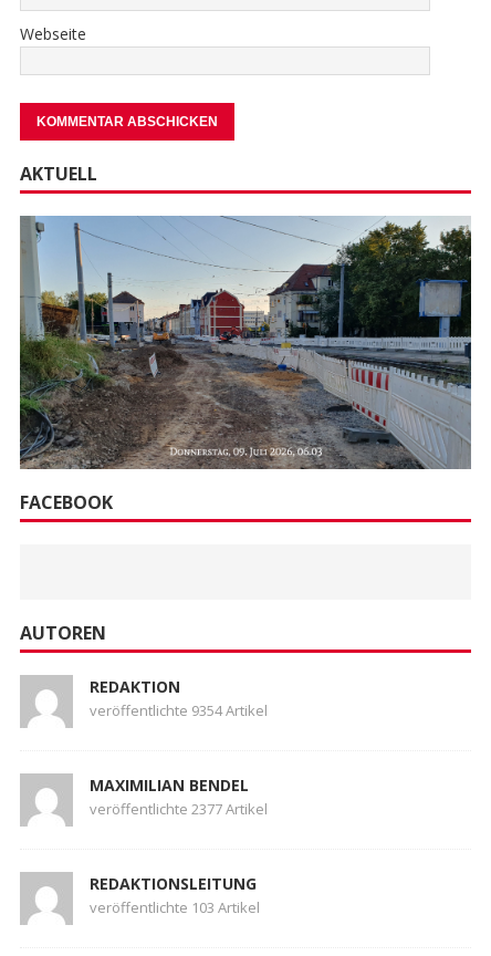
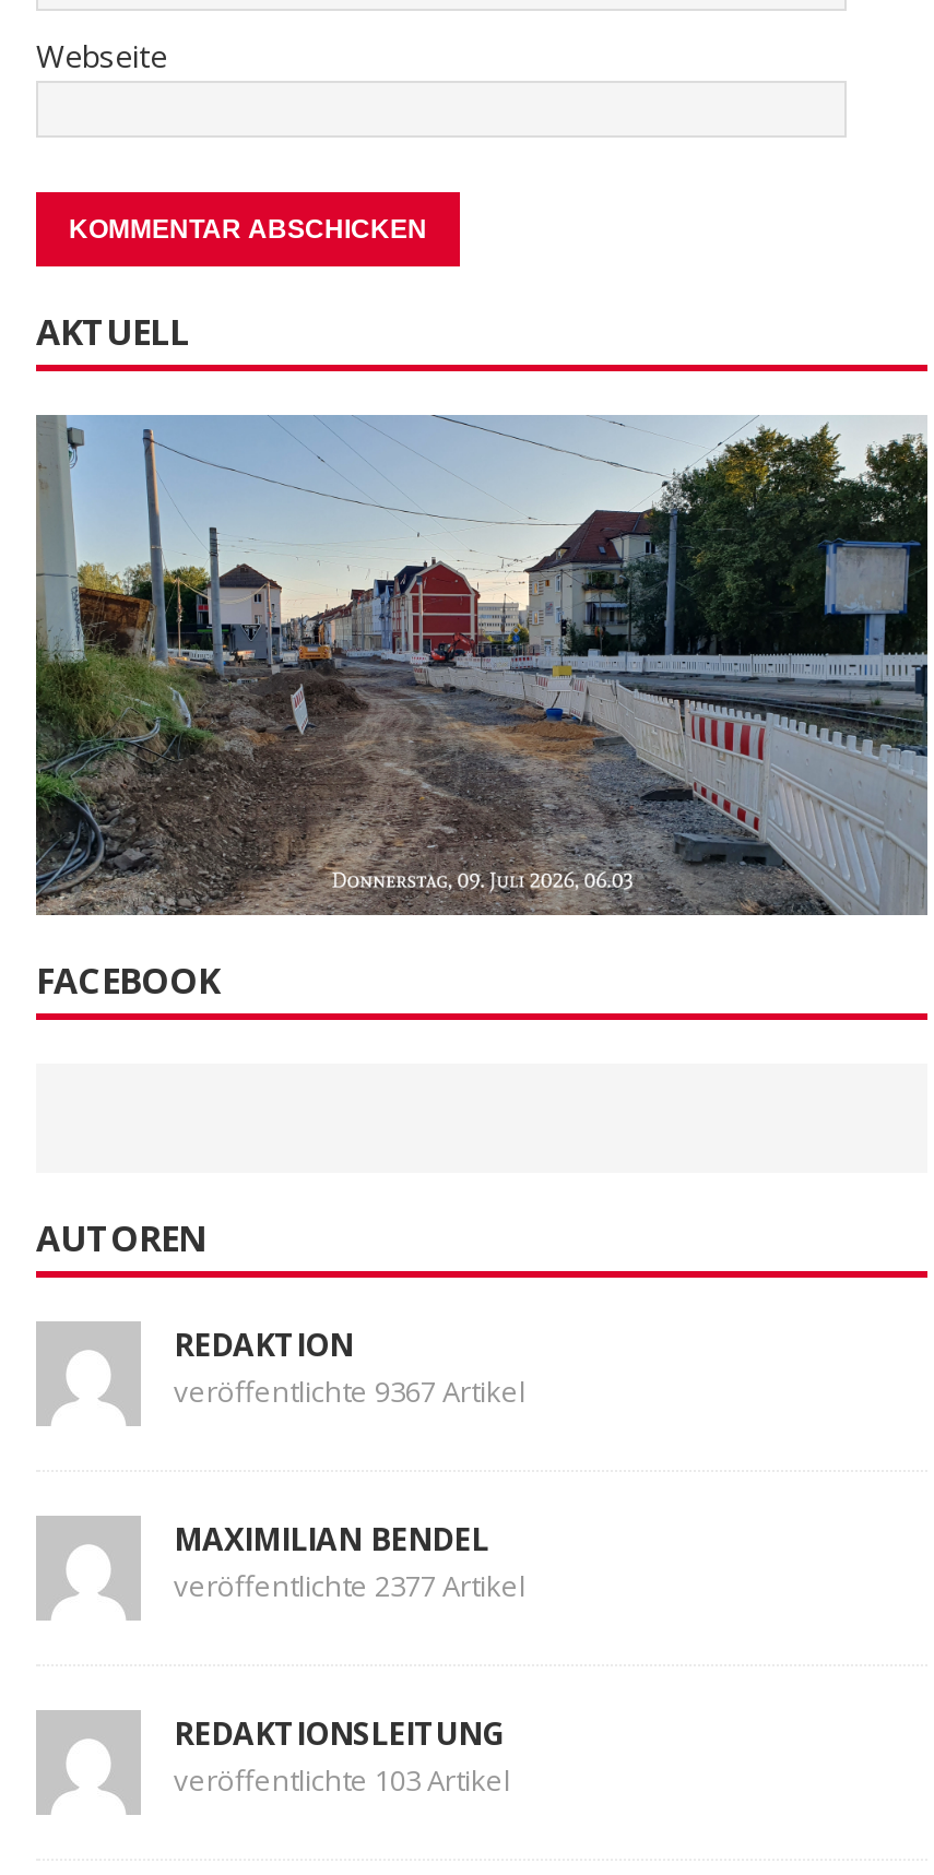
[90,701,268,721] veröffentlichte 9354 Artikel -> [174,1372,525,1412] veröffentlichte 9367 Artikel

